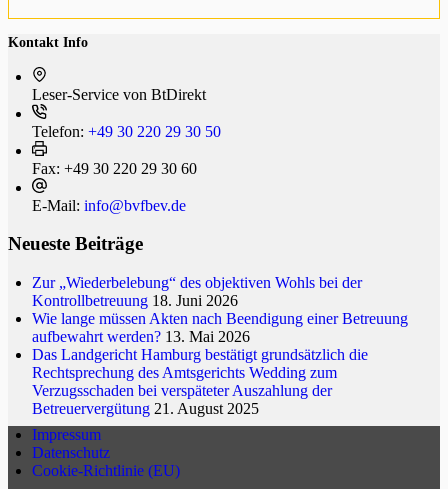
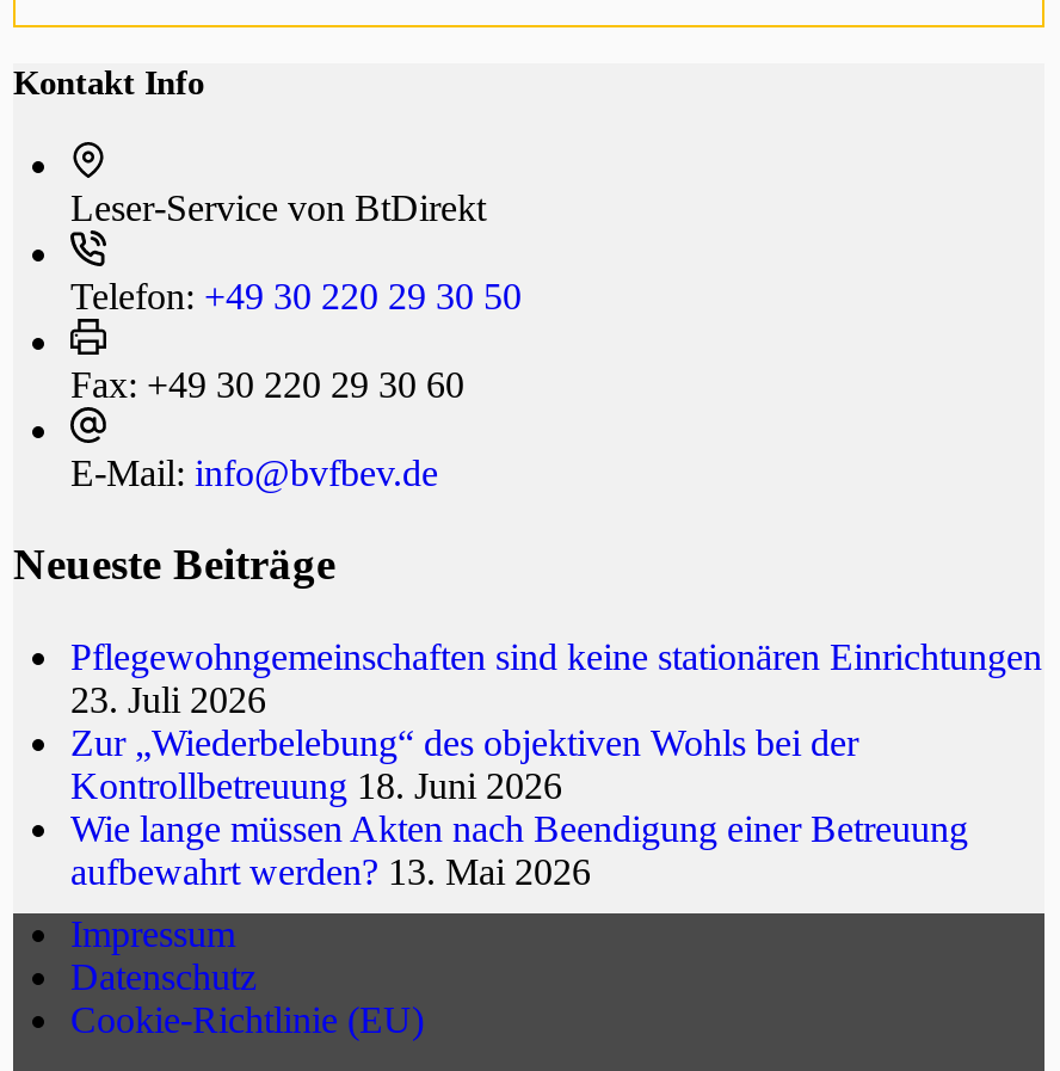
none -> [70,636,1042,720] Pflegewohngemeinschaften sind keine stationären Einrichtungen | 23. Juli 2026
moved [32,274,408,345] -> [70,722,968,892]: Zur „Wiederbelebung“ des objektiven Wohls bei der | Kontrollbetreuung 18. Juni 2026 | Wie lange müssen Akten nach Beendigung einer Betreuung | aufbewahrt werden? 13. Mai 2026
[32,346,368,417] Das Landgericht Hamburg bestätigt grundsätzlich die | Rechtsprechung des Amtsgerichts Wedding zum | Verzugsschaden bei verspäteter Auszahlung der | Betreuervergütung 21. August 2025 -> none

